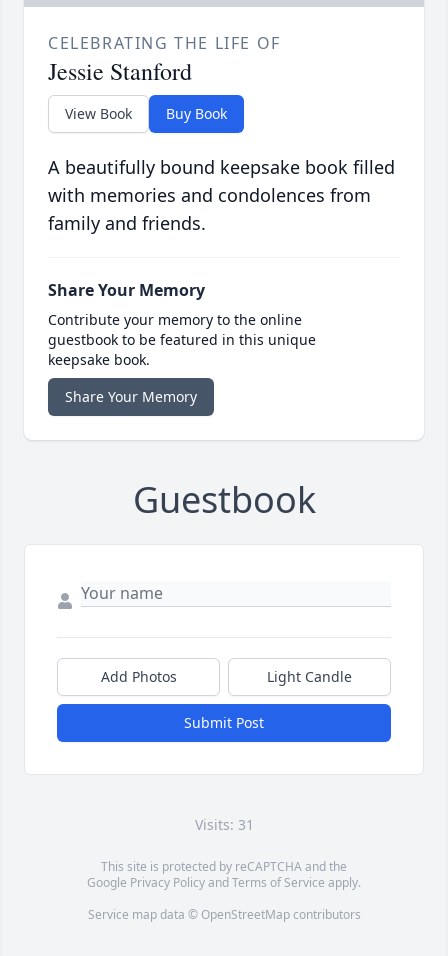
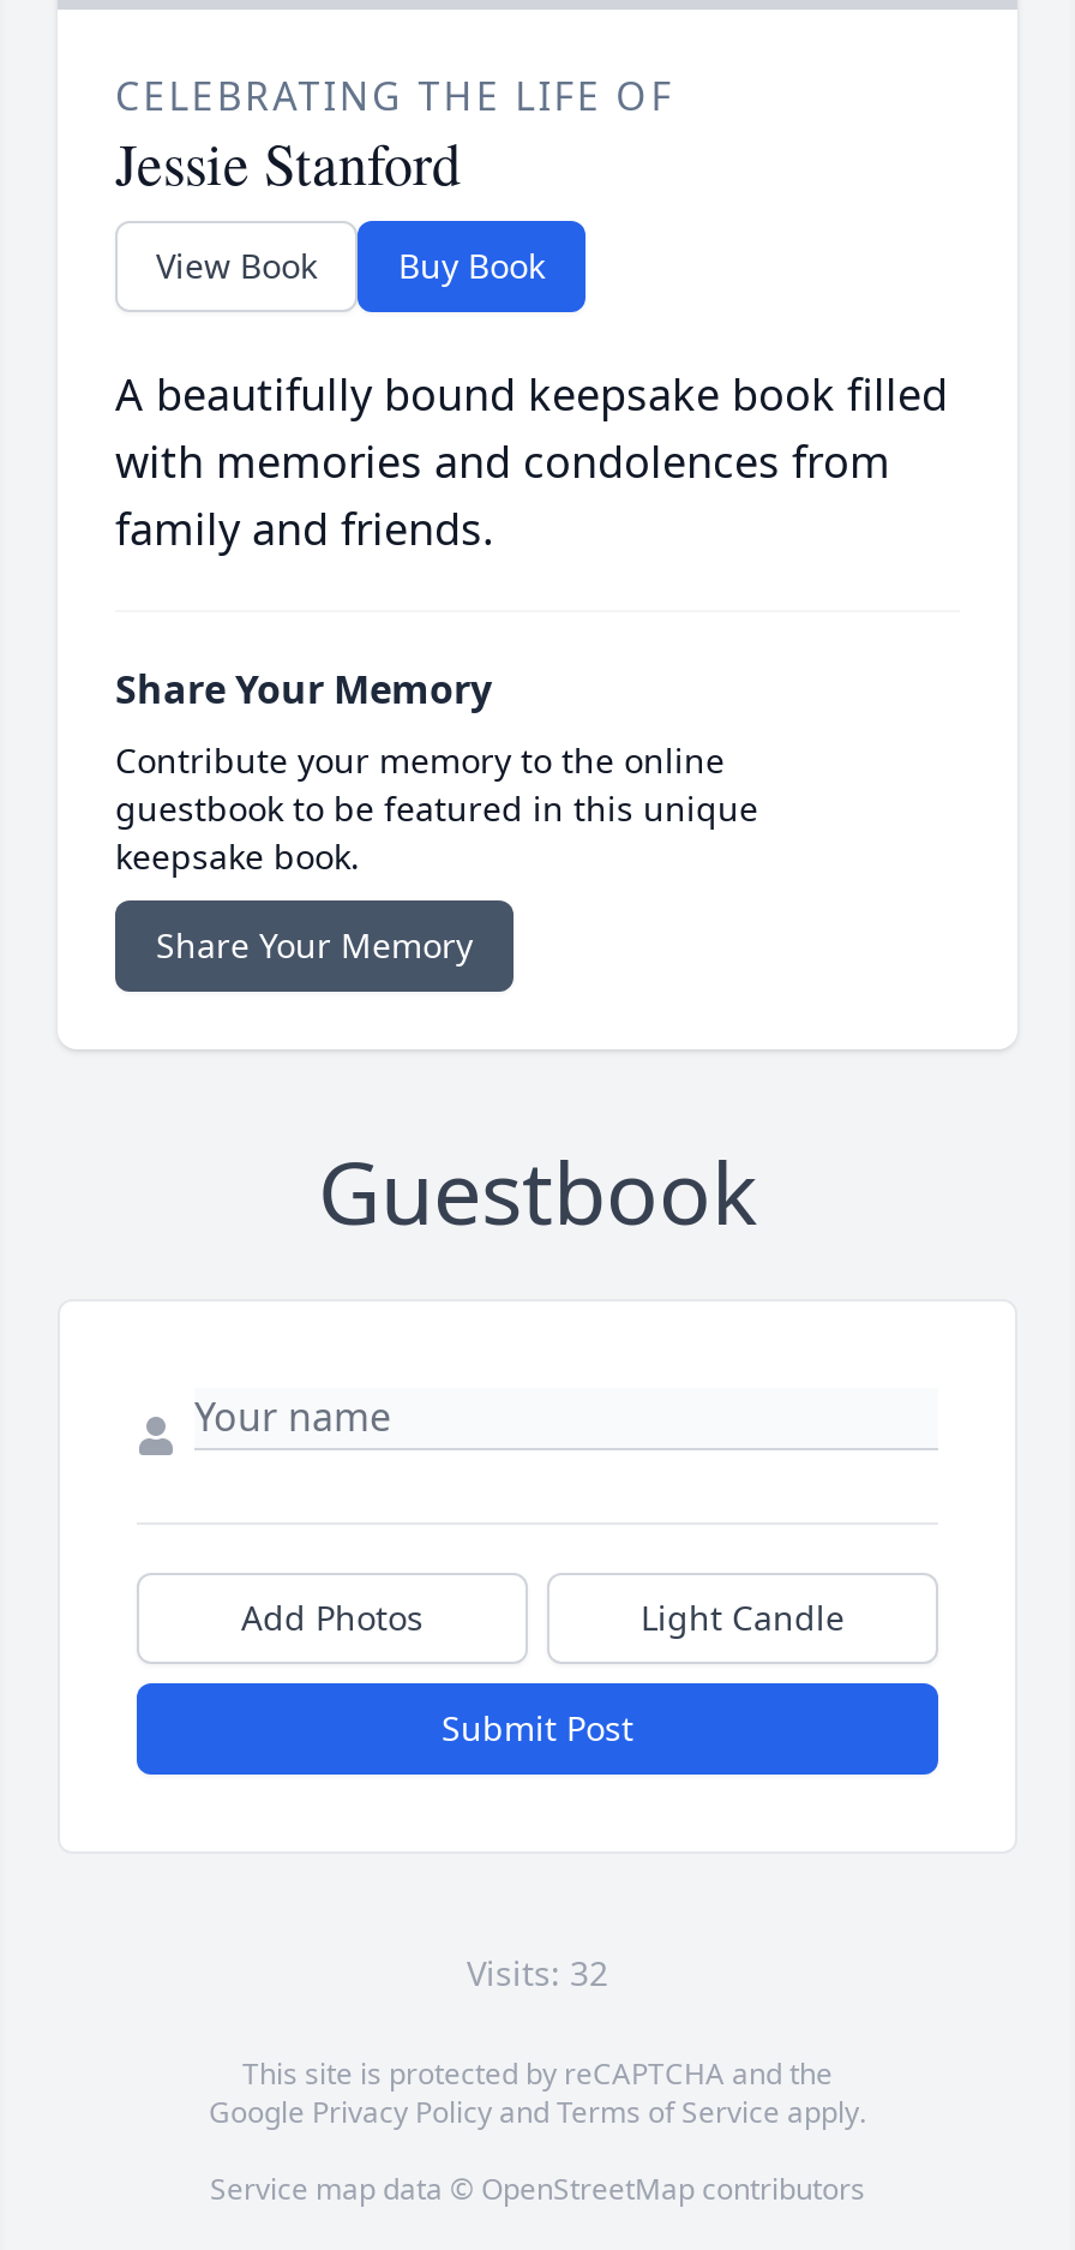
[194,815,253,834] Visits: 31 -> [467,1950,608,1996] Visits: 32

